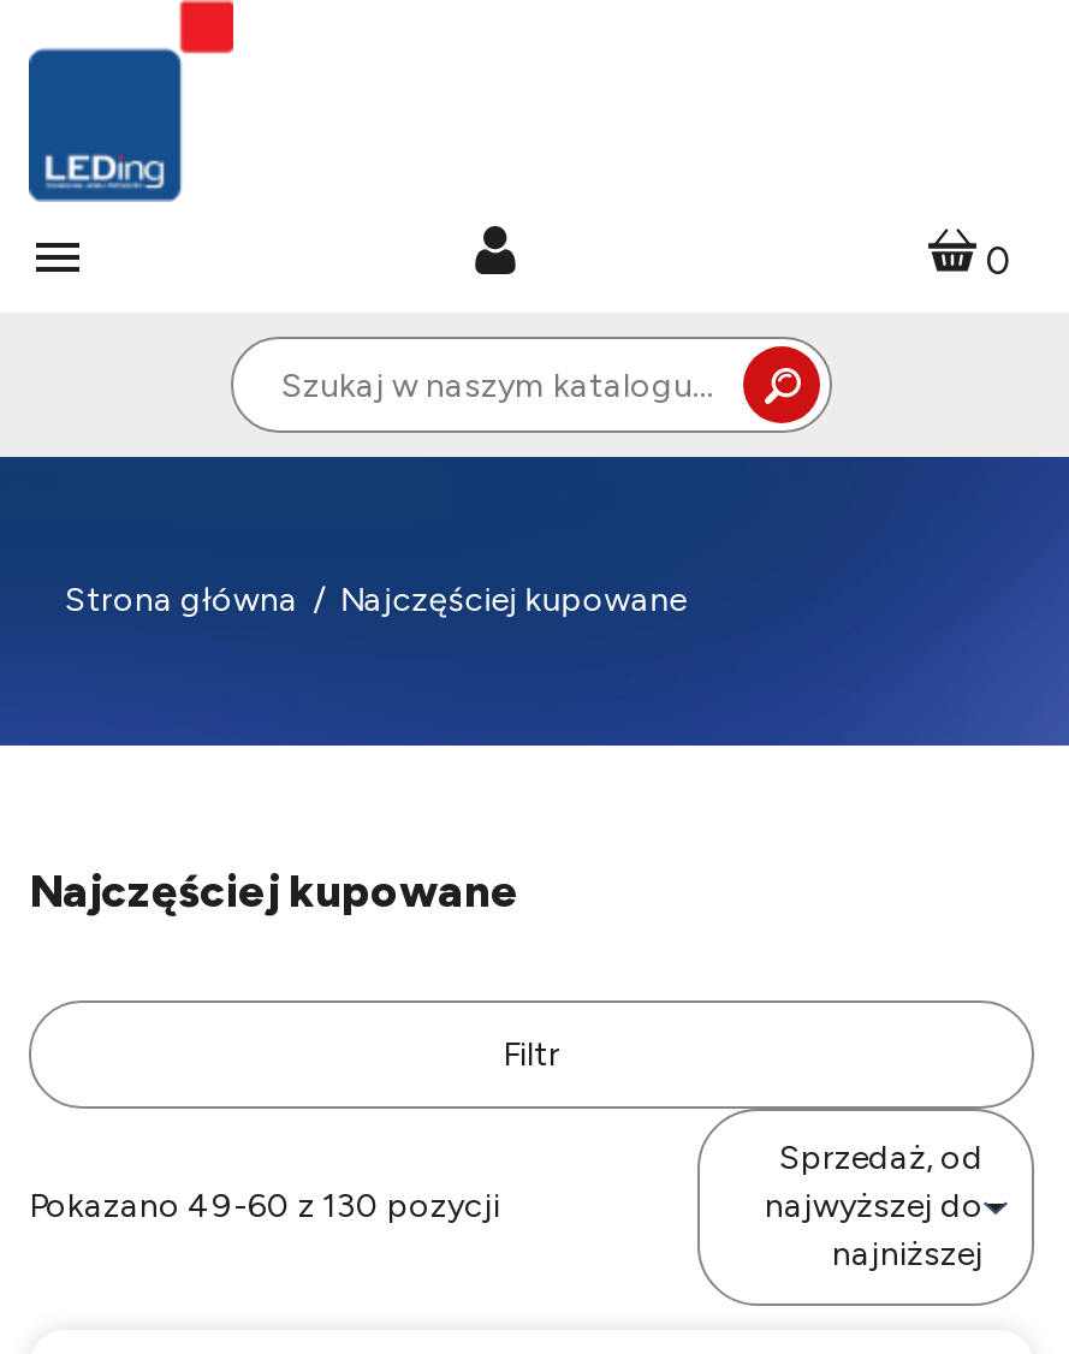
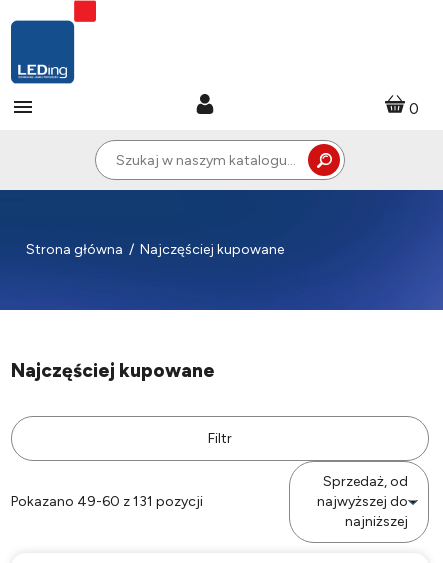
[29,1186,500,1227] Pokazano 49-60 z 130 pozycji -> [11,493,203,510] Pokazano 49-60 z 131 pozycji

